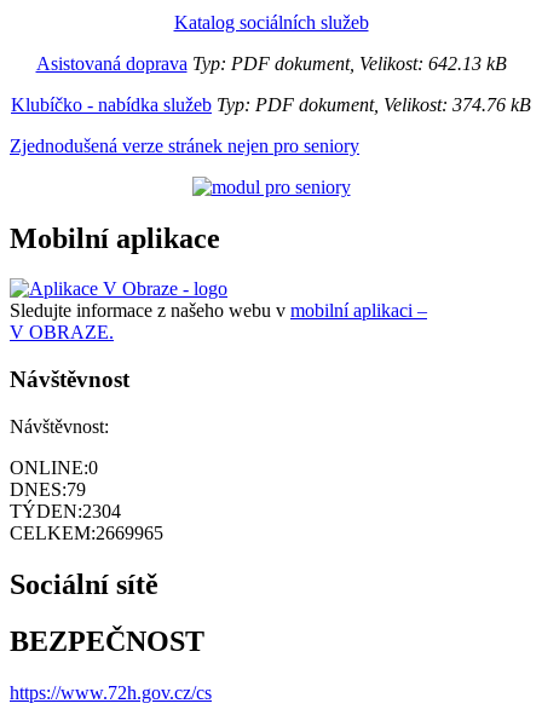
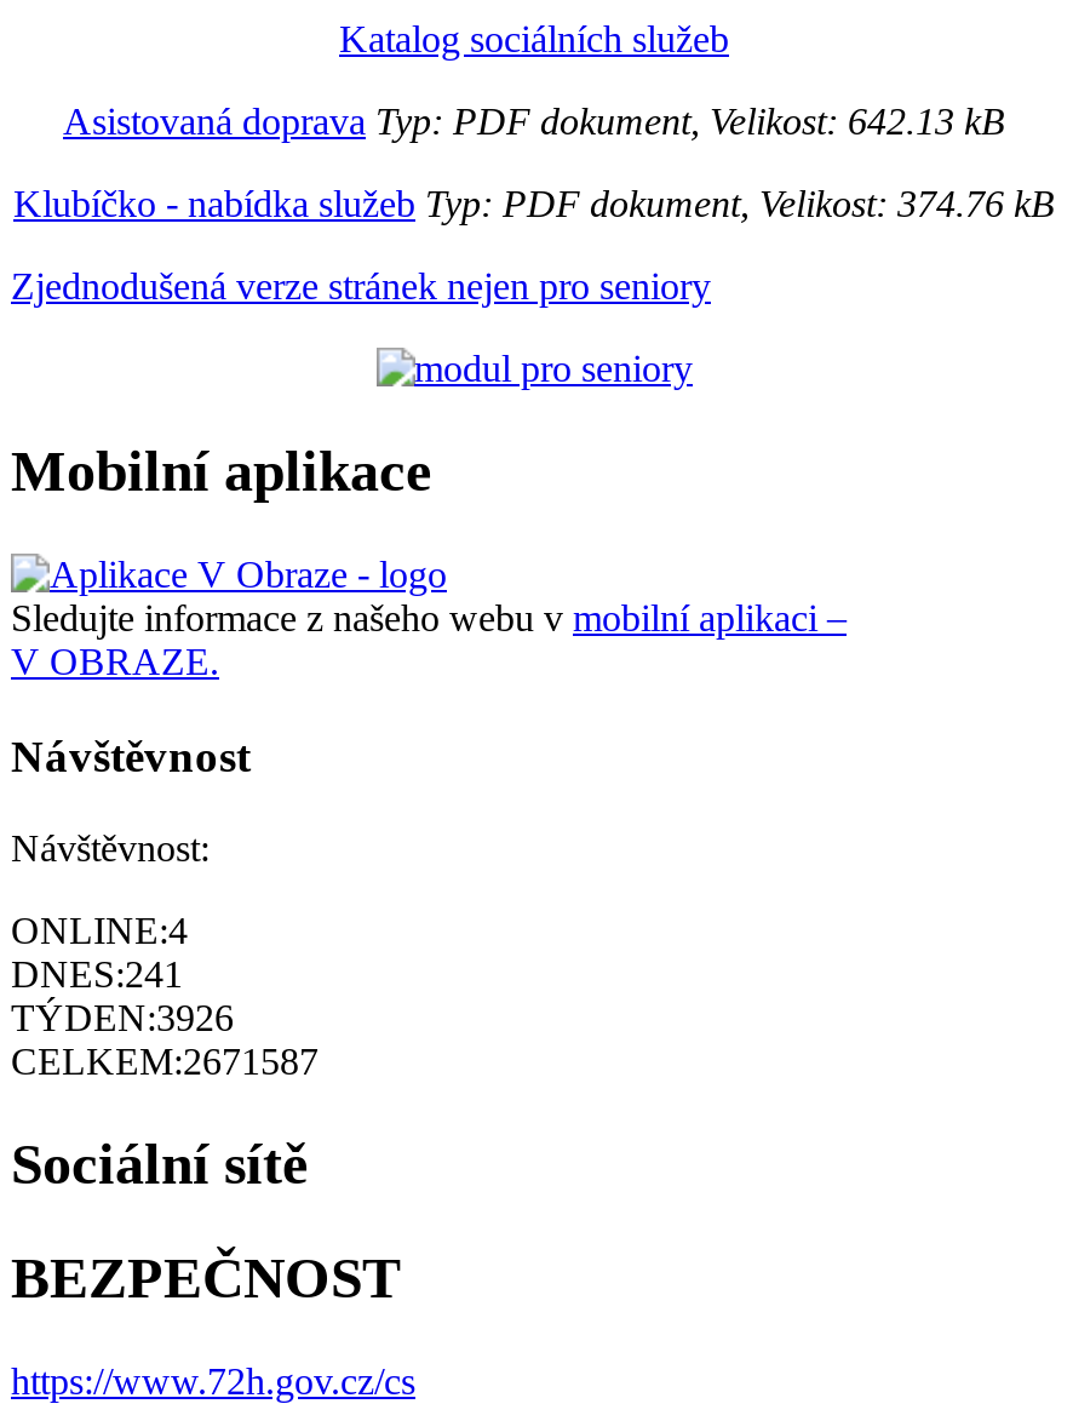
[10,457,98,478] ONLINE:0 -> [11,911,188,952] ONLINE:4
[10,479,86,499] DNES:79 -> [11,954,183,995] DNES:241
[10,501,121,521] TÝDEN:2304 -> [11,998,234,1039] TÝDEN:3926
[10,522,163,543] CELKEM:2669965 -> [11,1041,319,1083] CELKEM:2671587

